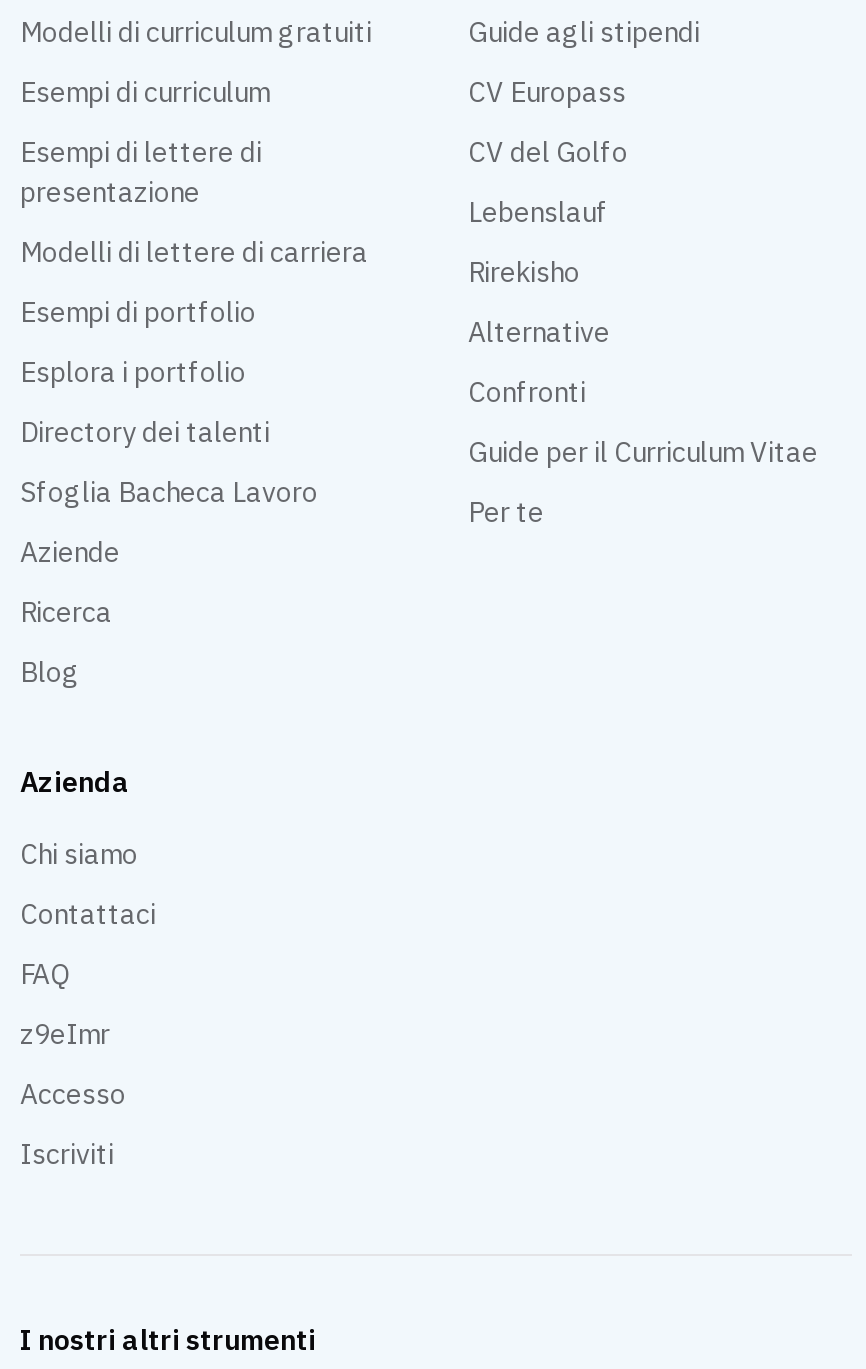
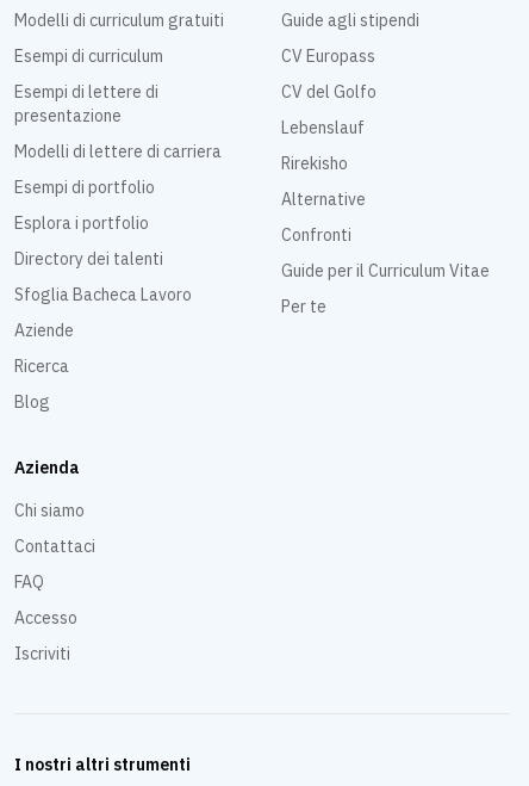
[20,1016,110,1052] z9eImr -> none

